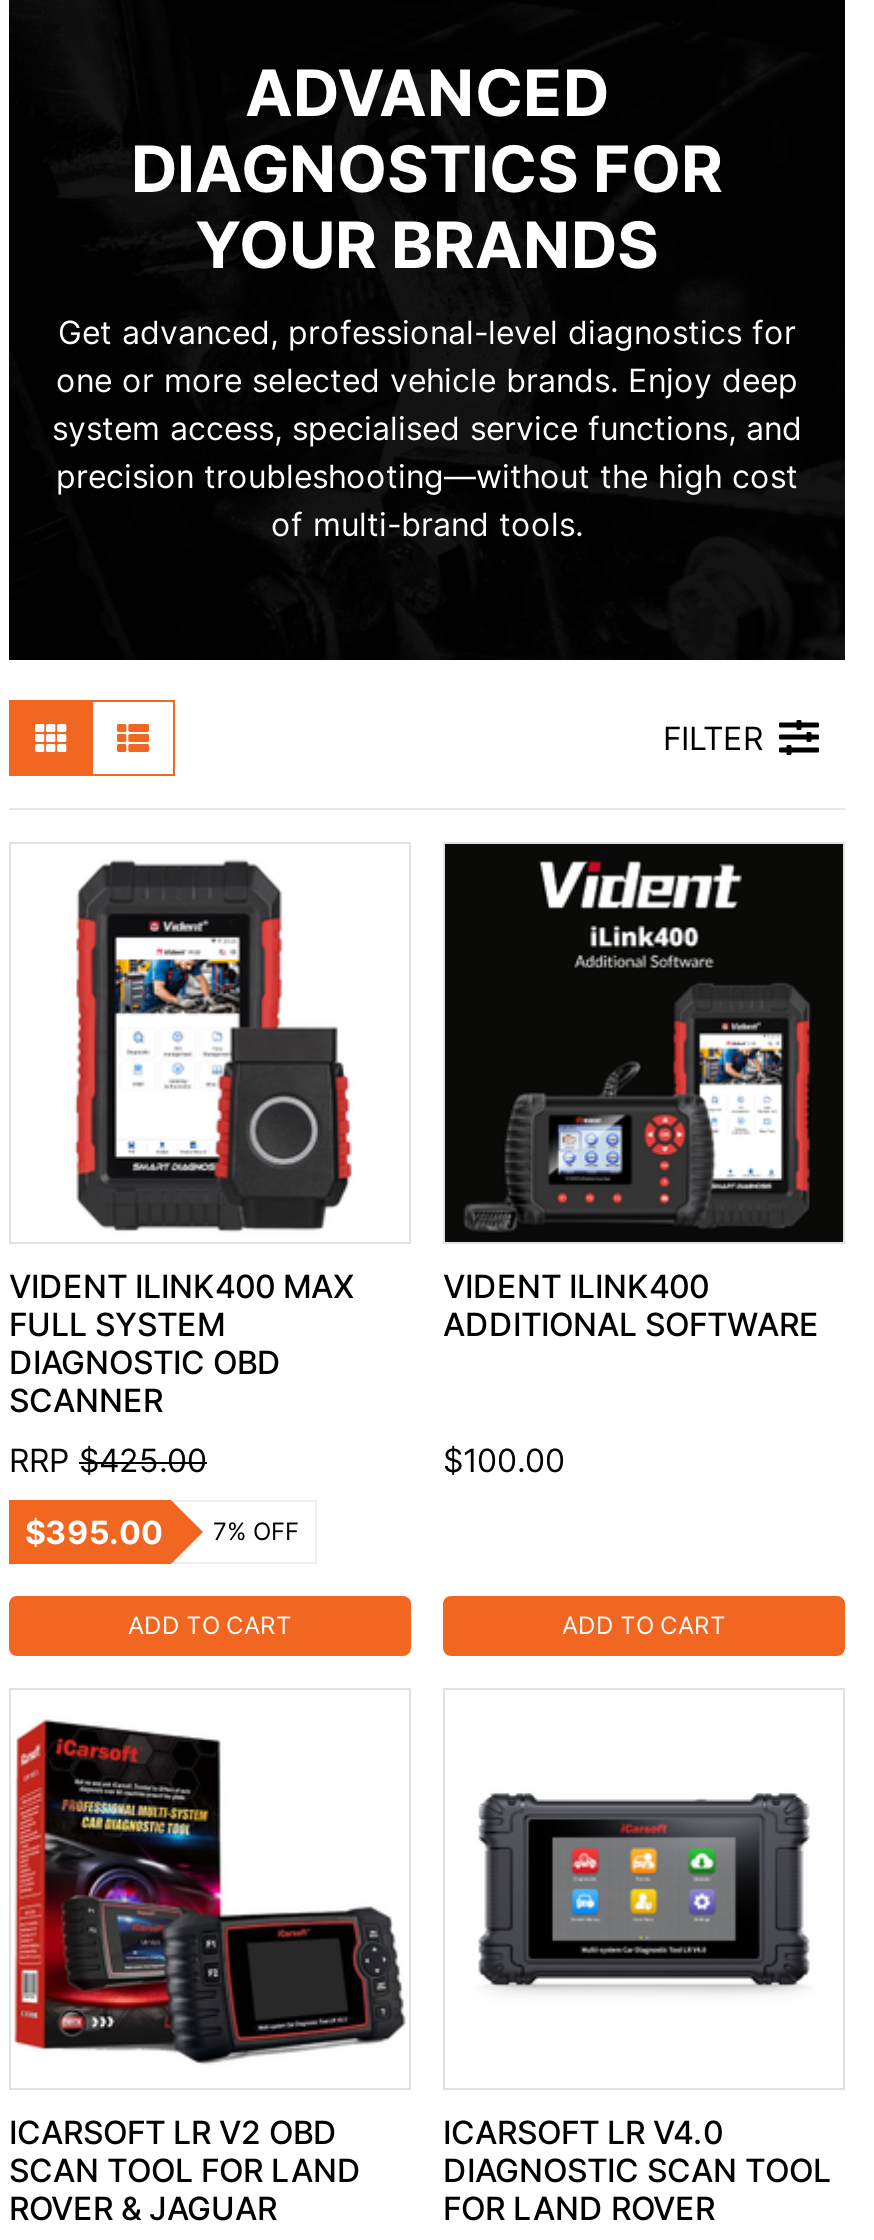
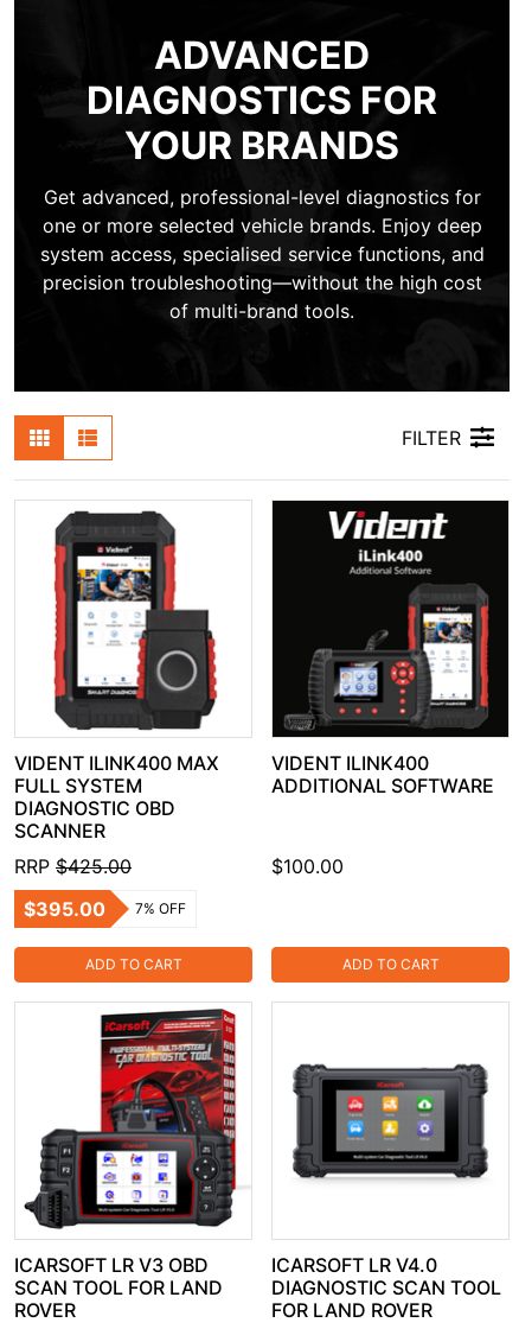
[9,1700,407,2151] [image] | ICARSOFT LR V2 OBD -> [14,1007,249,1276] [image] | ICARSOFT LR V3 OBD
[9,2187,277,2227] ROVER & JAGUAR -> [14,1298,76,1321] ROVER

